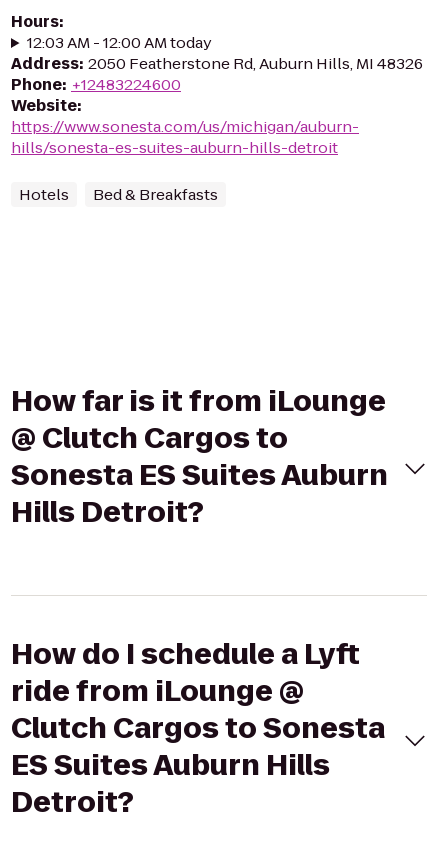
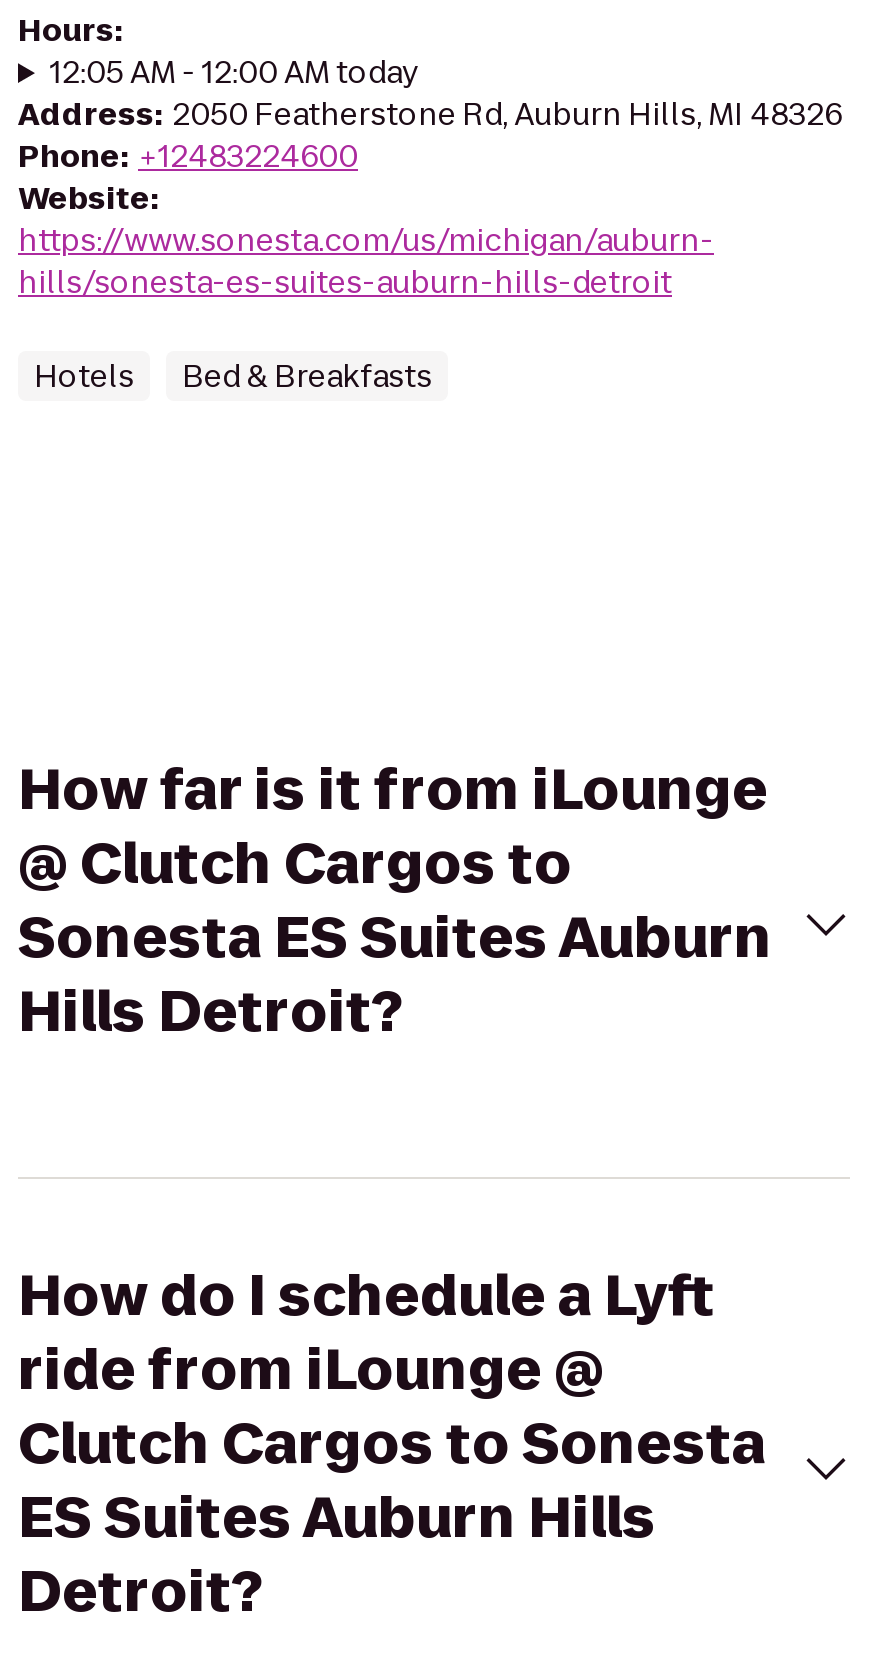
[27,32,212,53] 12:03 AM - 12:00 AM today -> [50,51,420,93] 12:05 AM - 12:00 AM today

